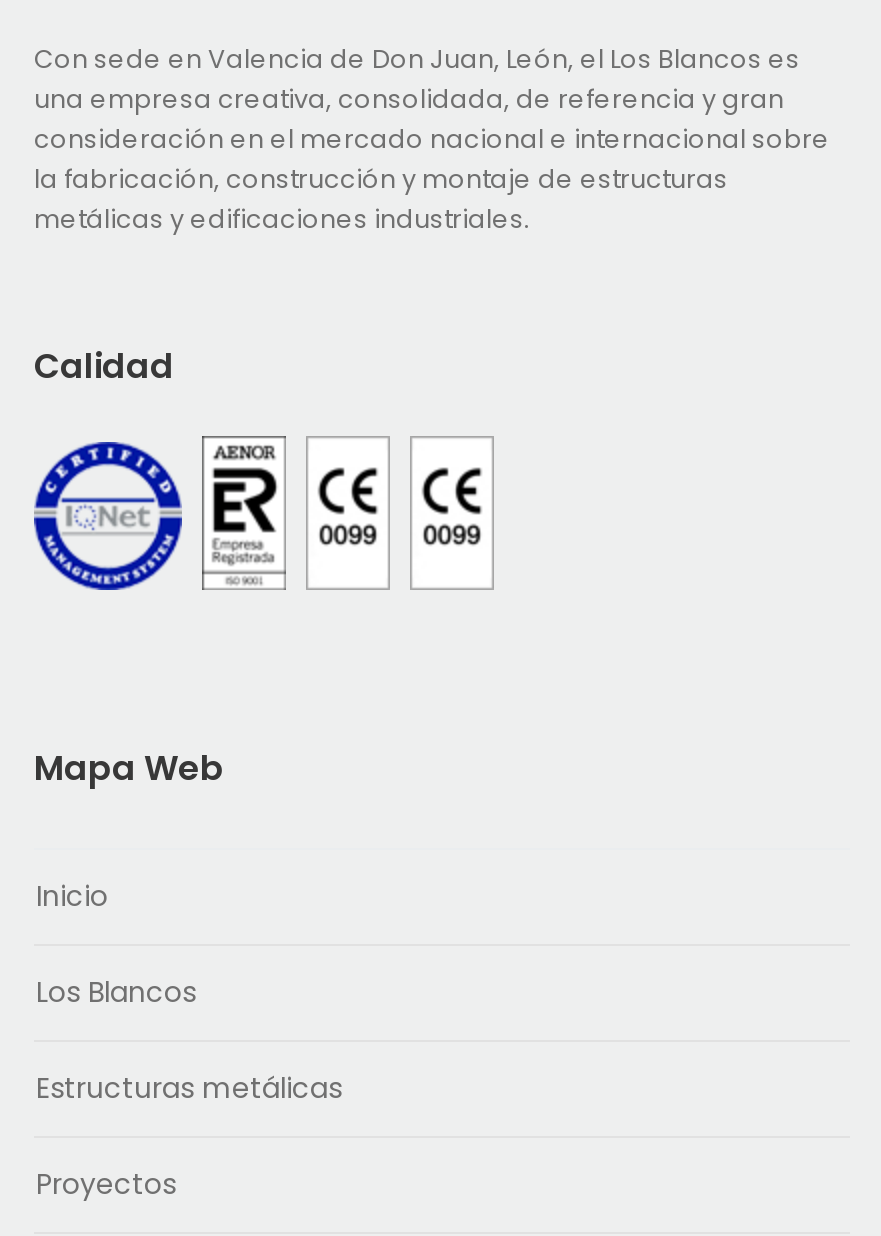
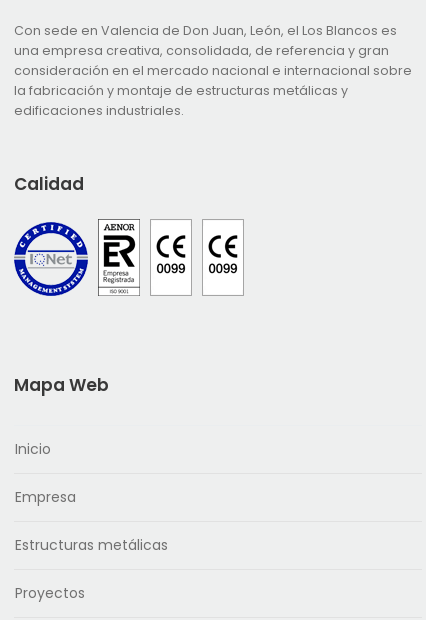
[34,162,728,236] la fabricación, construcción y montaje de estructuras | metálicas y edificaciones industriales. -> [14,82,348,119] la fabricación y montaje de estructuras metálicas y | edificaciones industriales.
[36,972,196,1012] Los Blancos -> [15,487,76,507] Empresa

